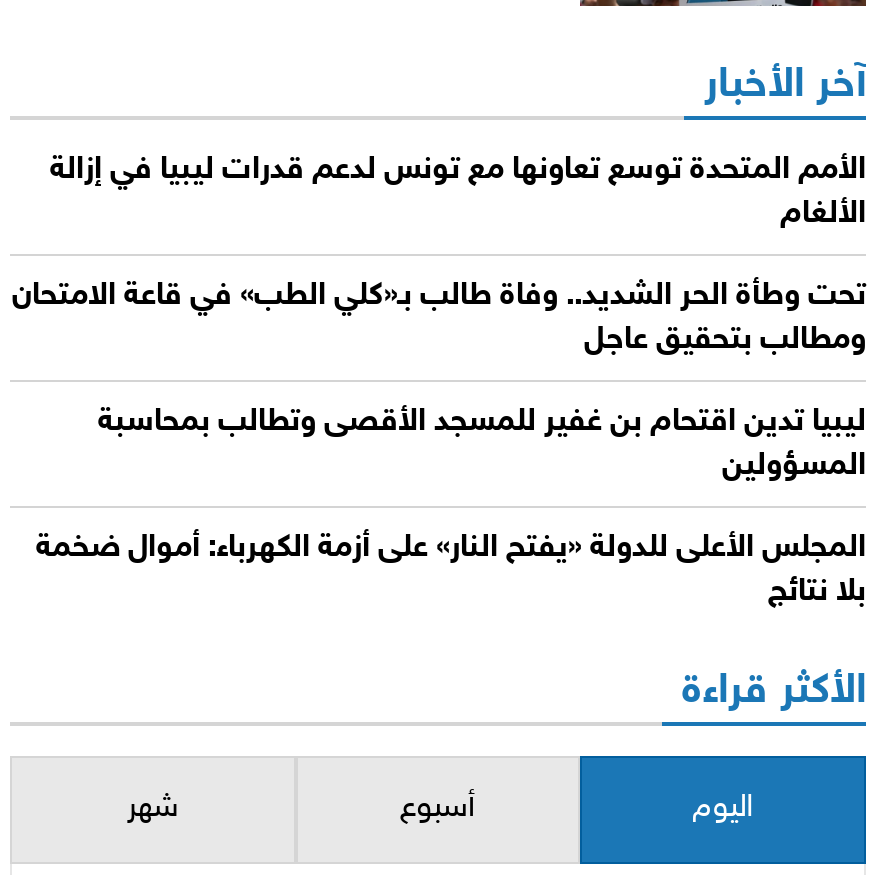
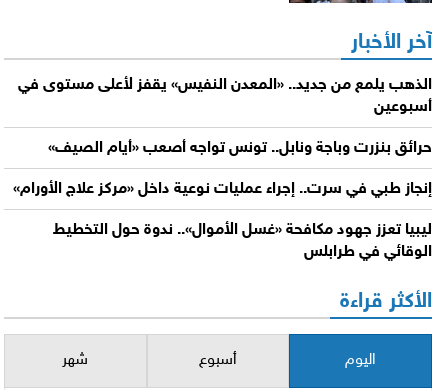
[50,151,866,233] الأمم المتحدة توسع تعاونها مع تونس لدعم قدرات ليبيا في إزالة | الألغام -> [18,76,432,117] الذهب يلمع من جديد.. «المعدن النفيس» يقفز لأعلى مستوى في | أسبوعين
[12,277,866,359] تحت وطأة الحر الشديد.. وفاة طالب بـ«كلي الطب» في قاعة الامتحان | ومطالب بتحقيق عاجل -> [48,139,432,158] حرائق بنزرت وباجة ونابل.. تونس تواجه أصعب «أيام الصيف»
[98,403,866,485] ليبيا تدين اقتحام بن غفير للمسجد الأقصى وتطالب بمحاسبة | المسؤولين -> [13,180,432,199] إنجاز طبي في سرت.. إجراء عمليات نوعية داخل «مركز علاج الأورام»
[36,529,866,611] المجلس الأعلى للدولة «يفتح النار» على أزمة الكهرباء: أموال ضخمة | بلا نتائج -> [53,221,432,262] ليبيا تعزز جهود مكافحة «غسل الأموال».. ندوة حول التخطيط | الوقائي في طرابلس

